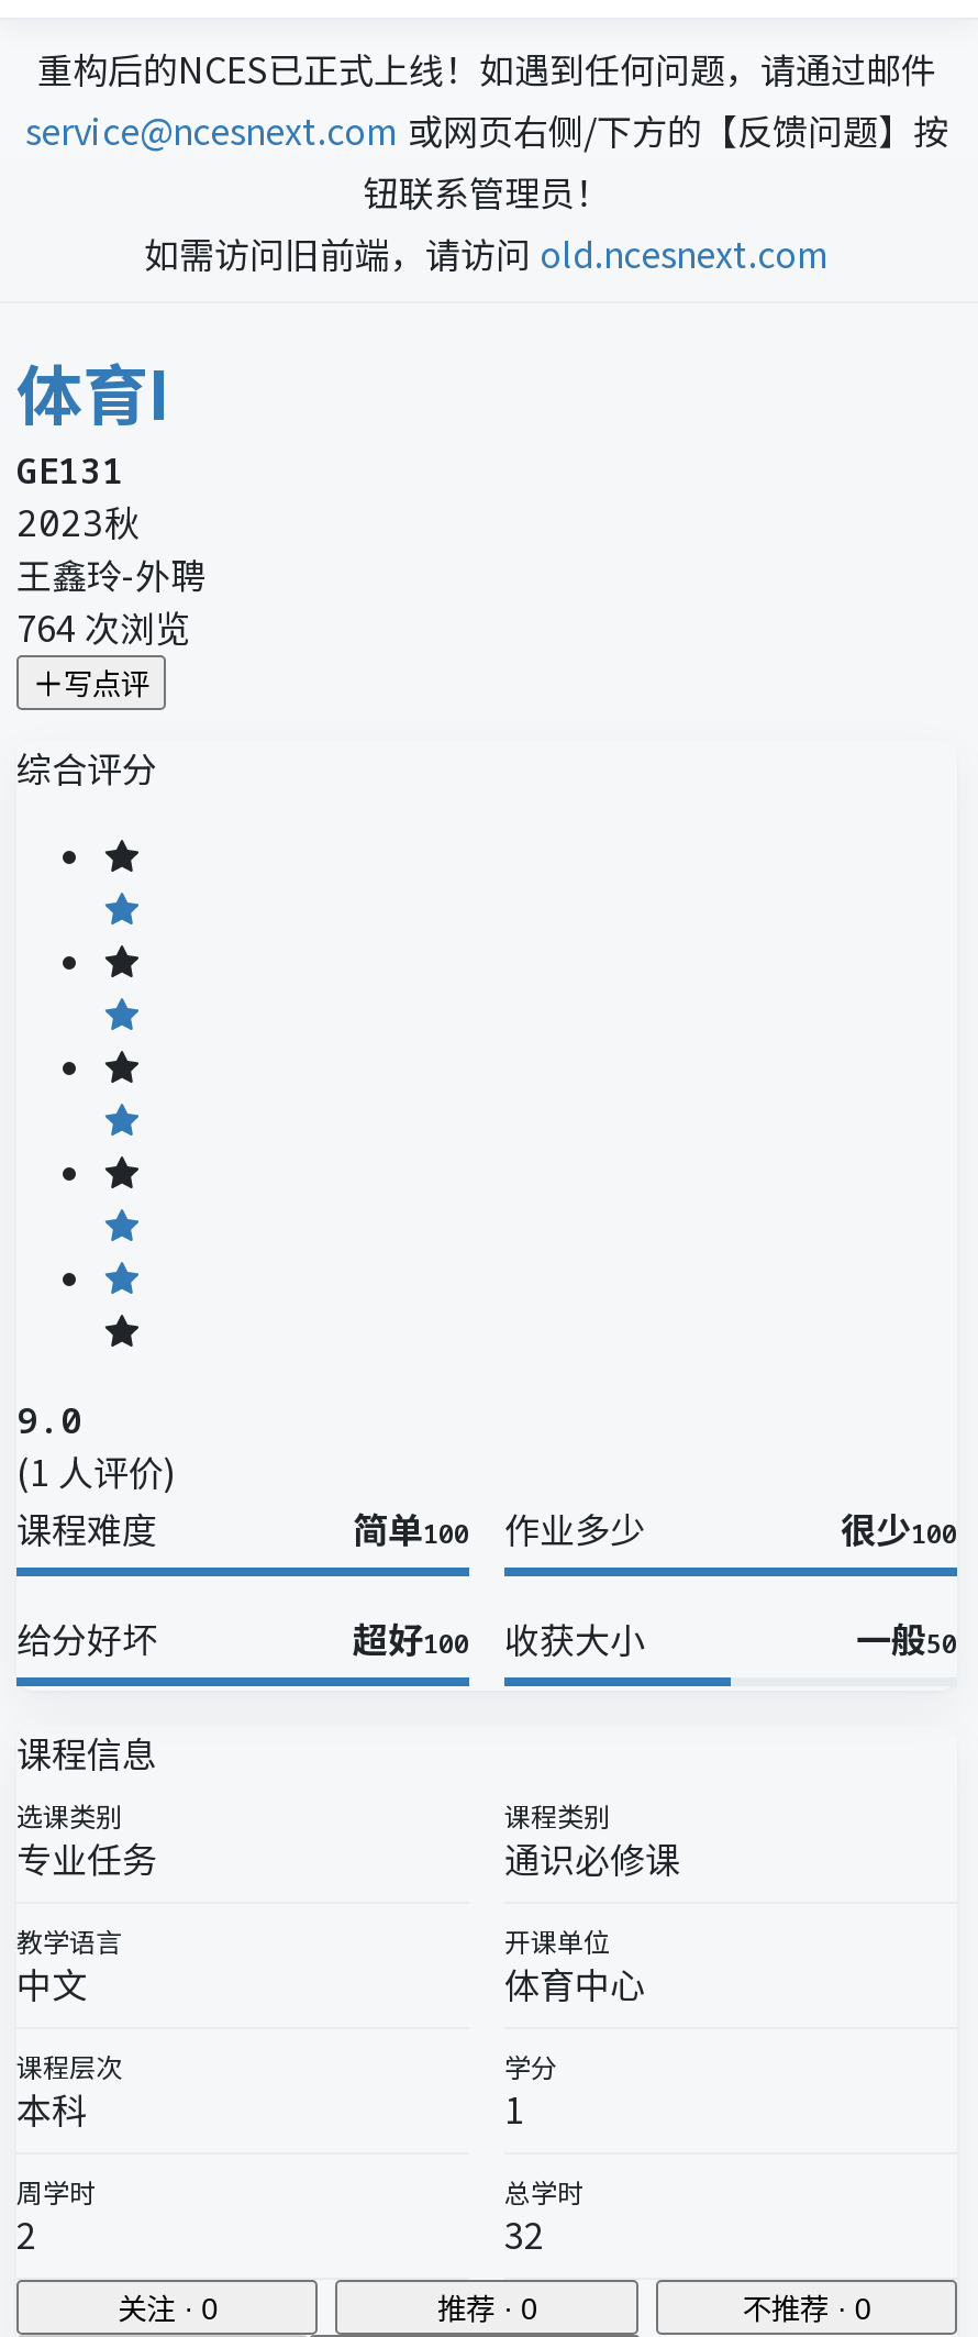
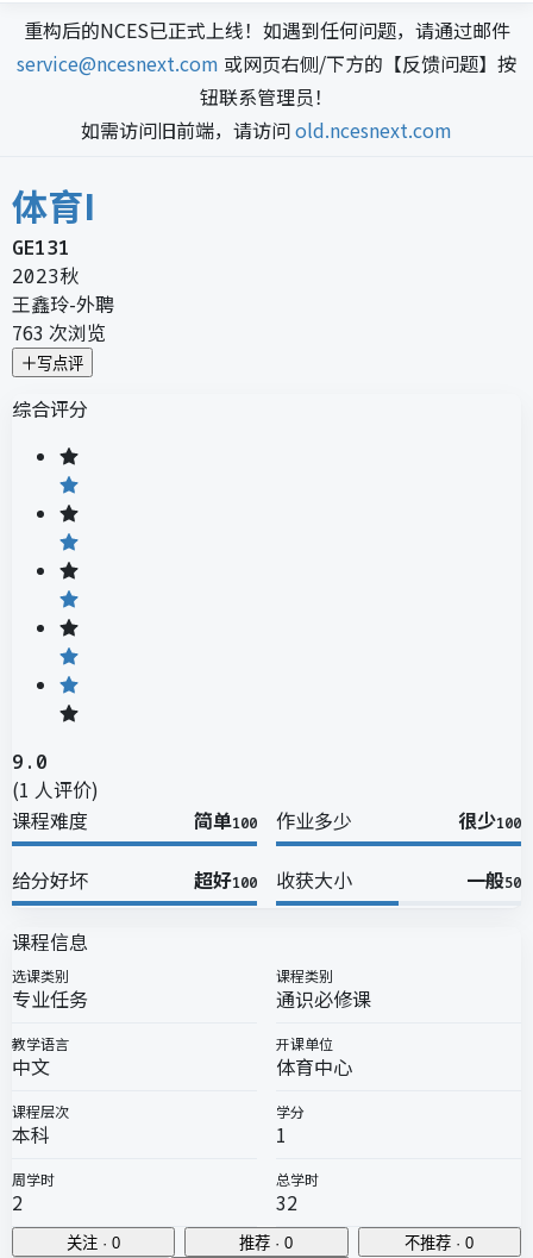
[16,600,190,653] 764次浏览 -> [12,318,106,346] 763次浏览

